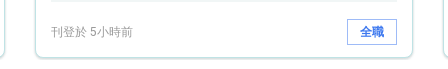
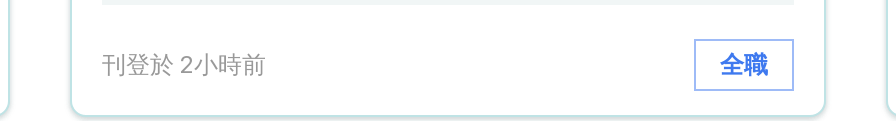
[51,24,133,38] 刊登於 5小時前 -> [102,50,266,78] 刊登於 2小時前

